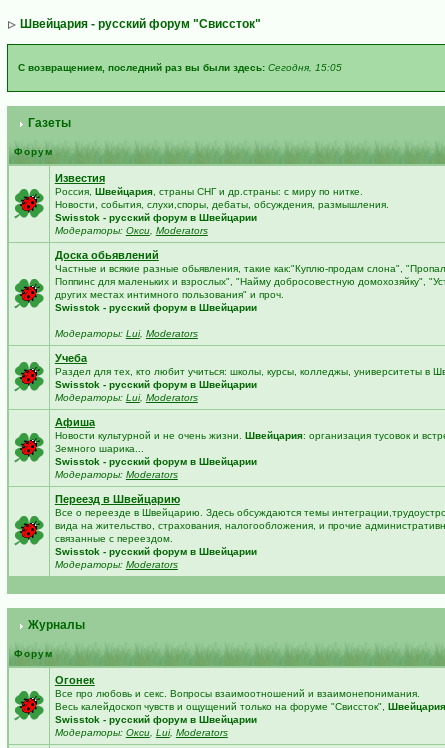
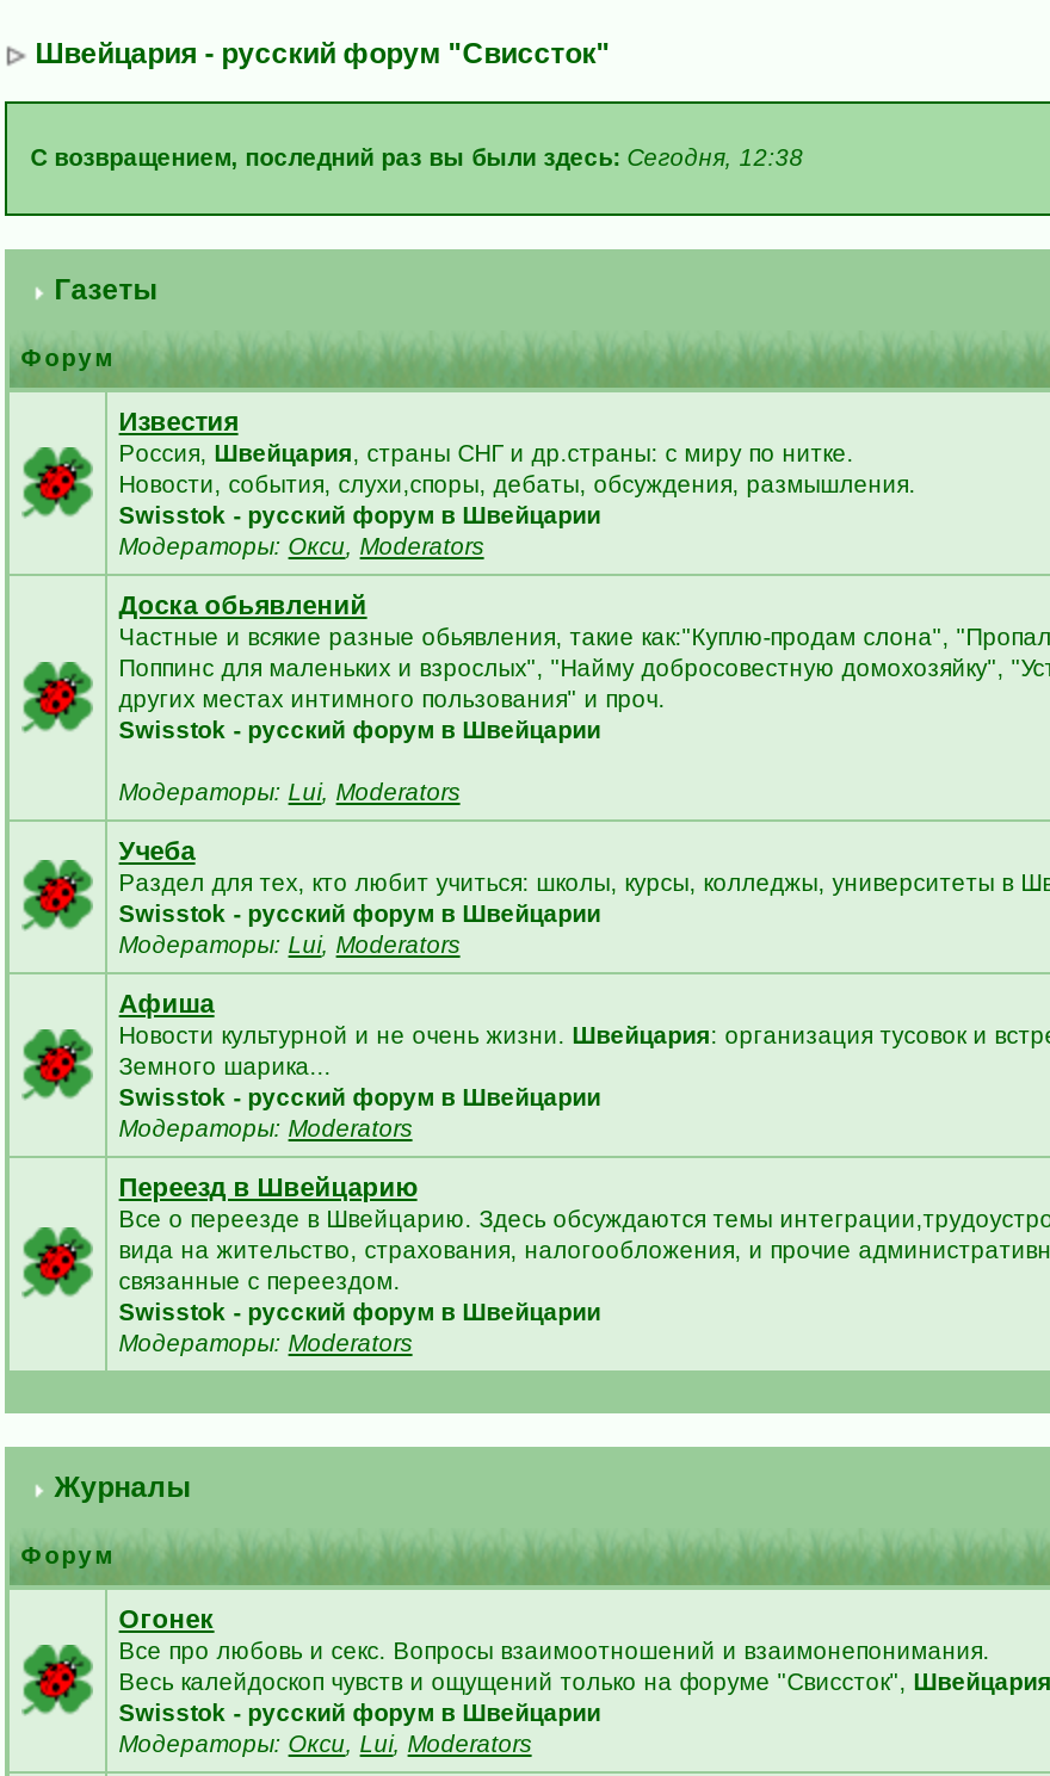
[18,62,342,73] С возвращением, последний раз вы были здесь: Сегодня, 15:05 -> [31,144,804,171] С возвращением, последний раз вы были здесь: Сегодня, 12:38

